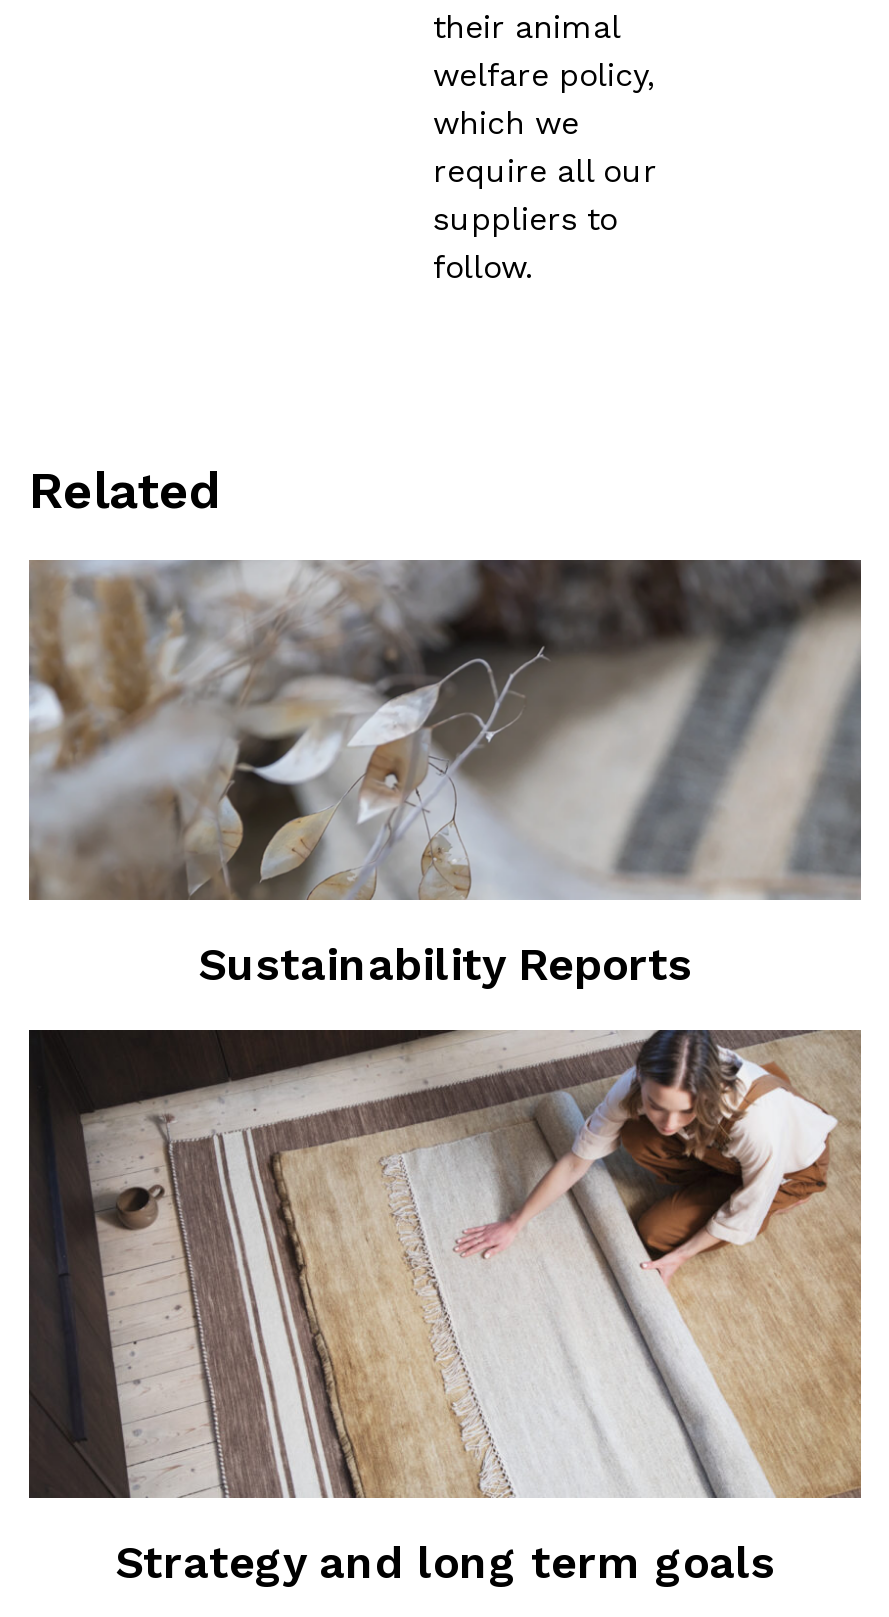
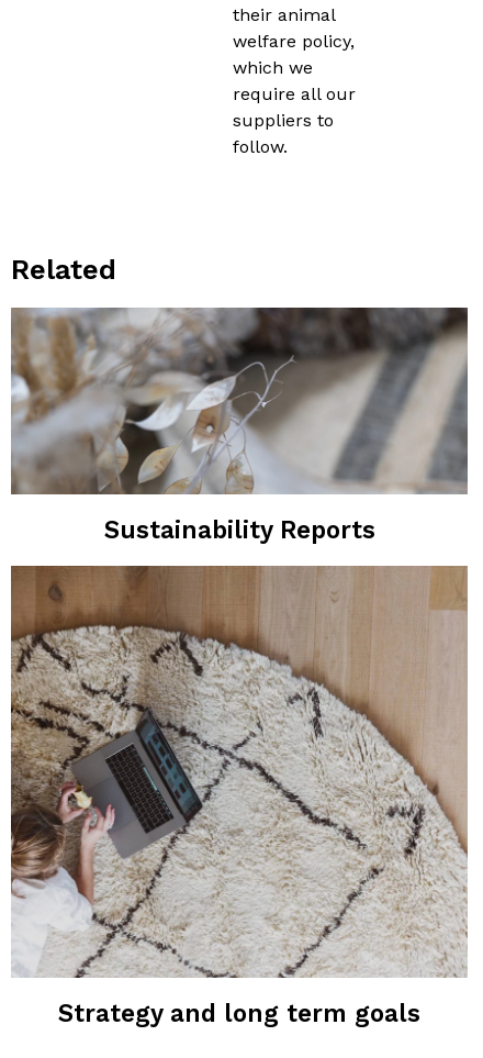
[27,1030,859,1500] [image] -> [10,566,468,978] [image]

